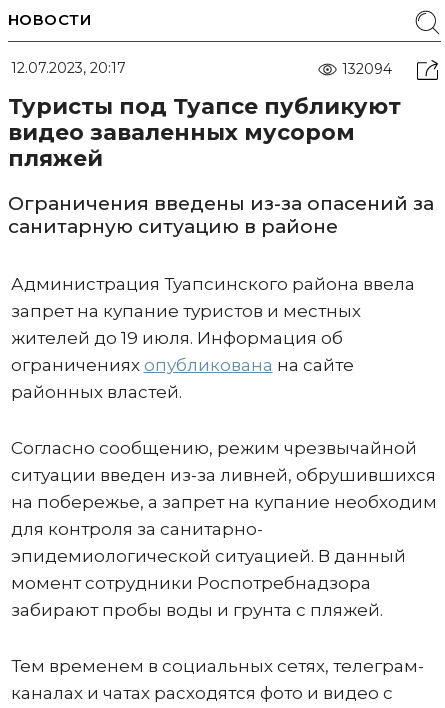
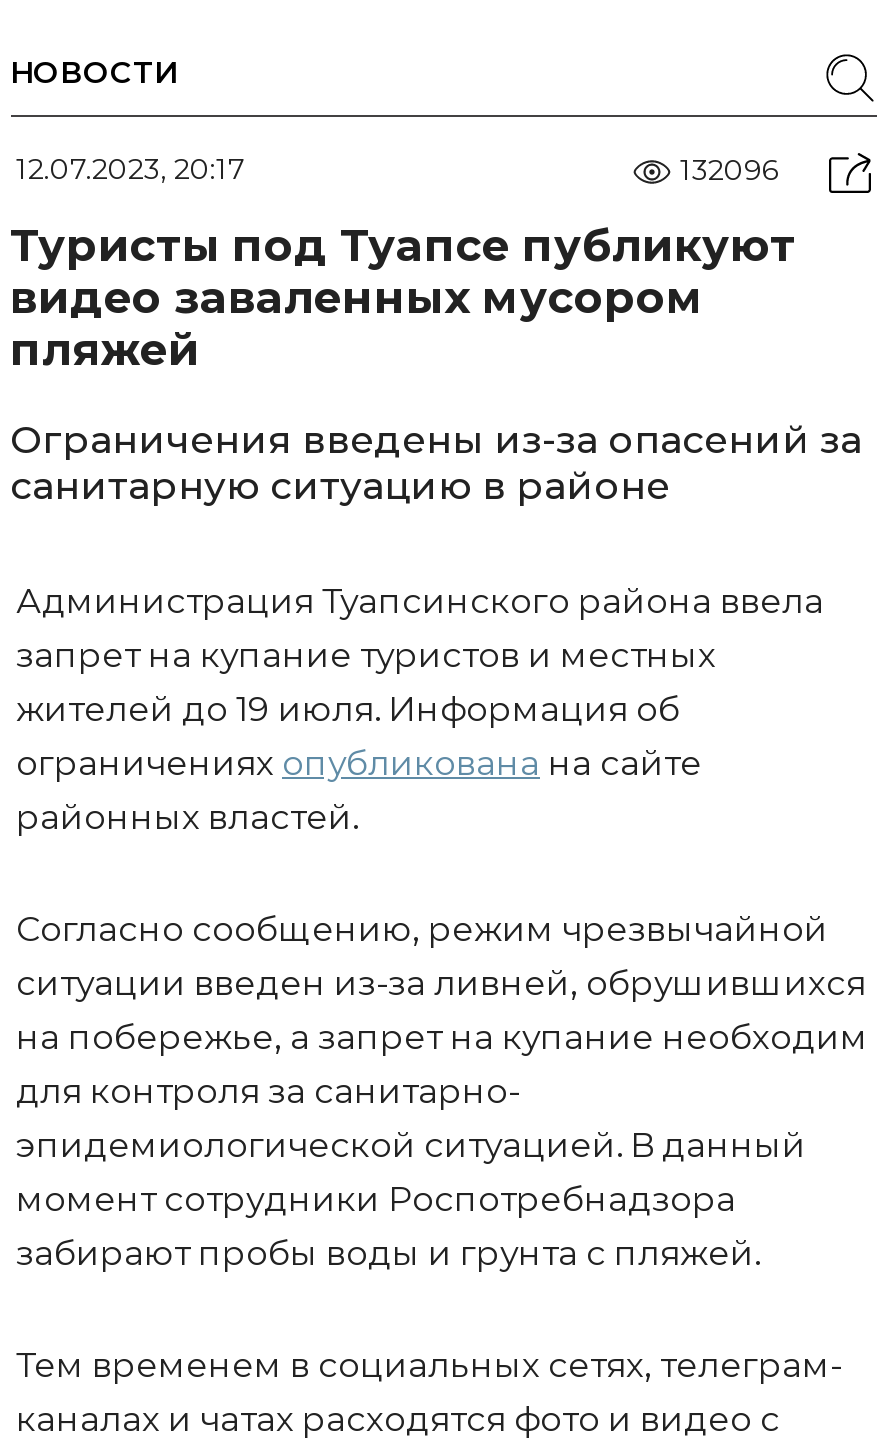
[337,60,391,78] 132094 -> [672,152,778,188] 132096

